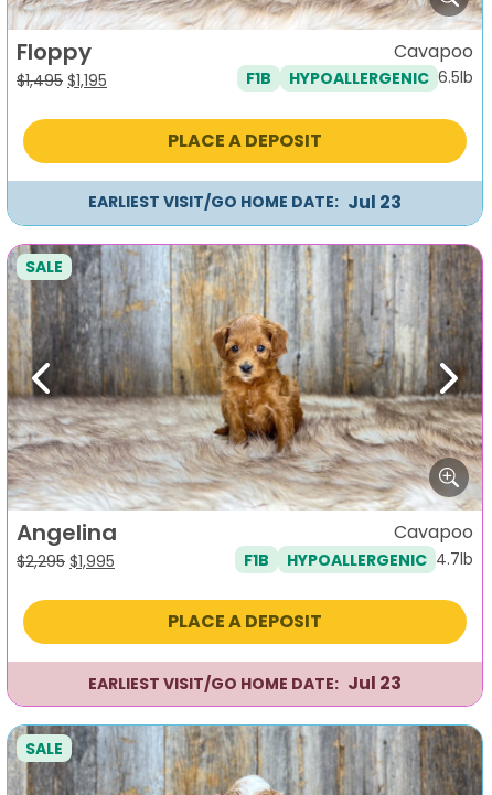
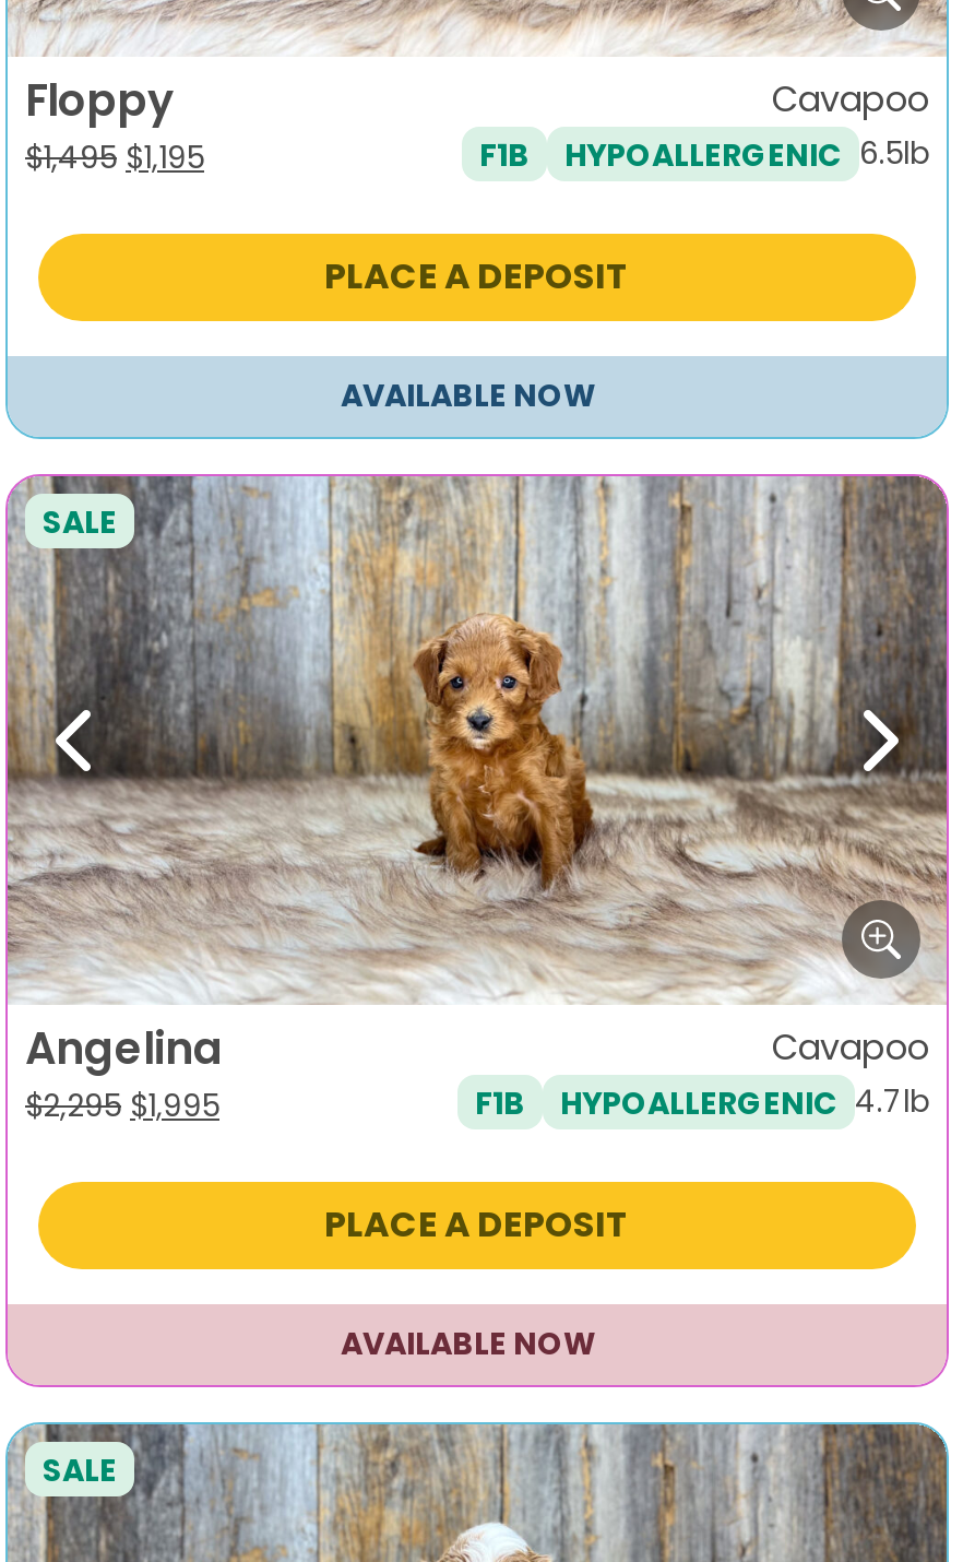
[88,189,402,215] EARLIEST VISIT/GO HOME DATE: Jul 23 -> [341,375,596,419] AVAILABLE NOW
[88,671,402,696] EARLIEST VISIT/GO HOME DATE: Jul 23 -> [341,1323,596,1366] AVAILABLE NOW

